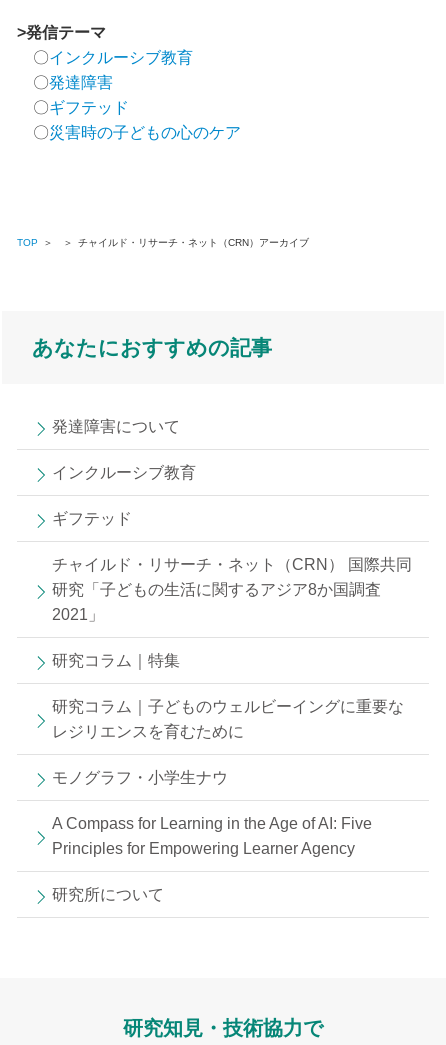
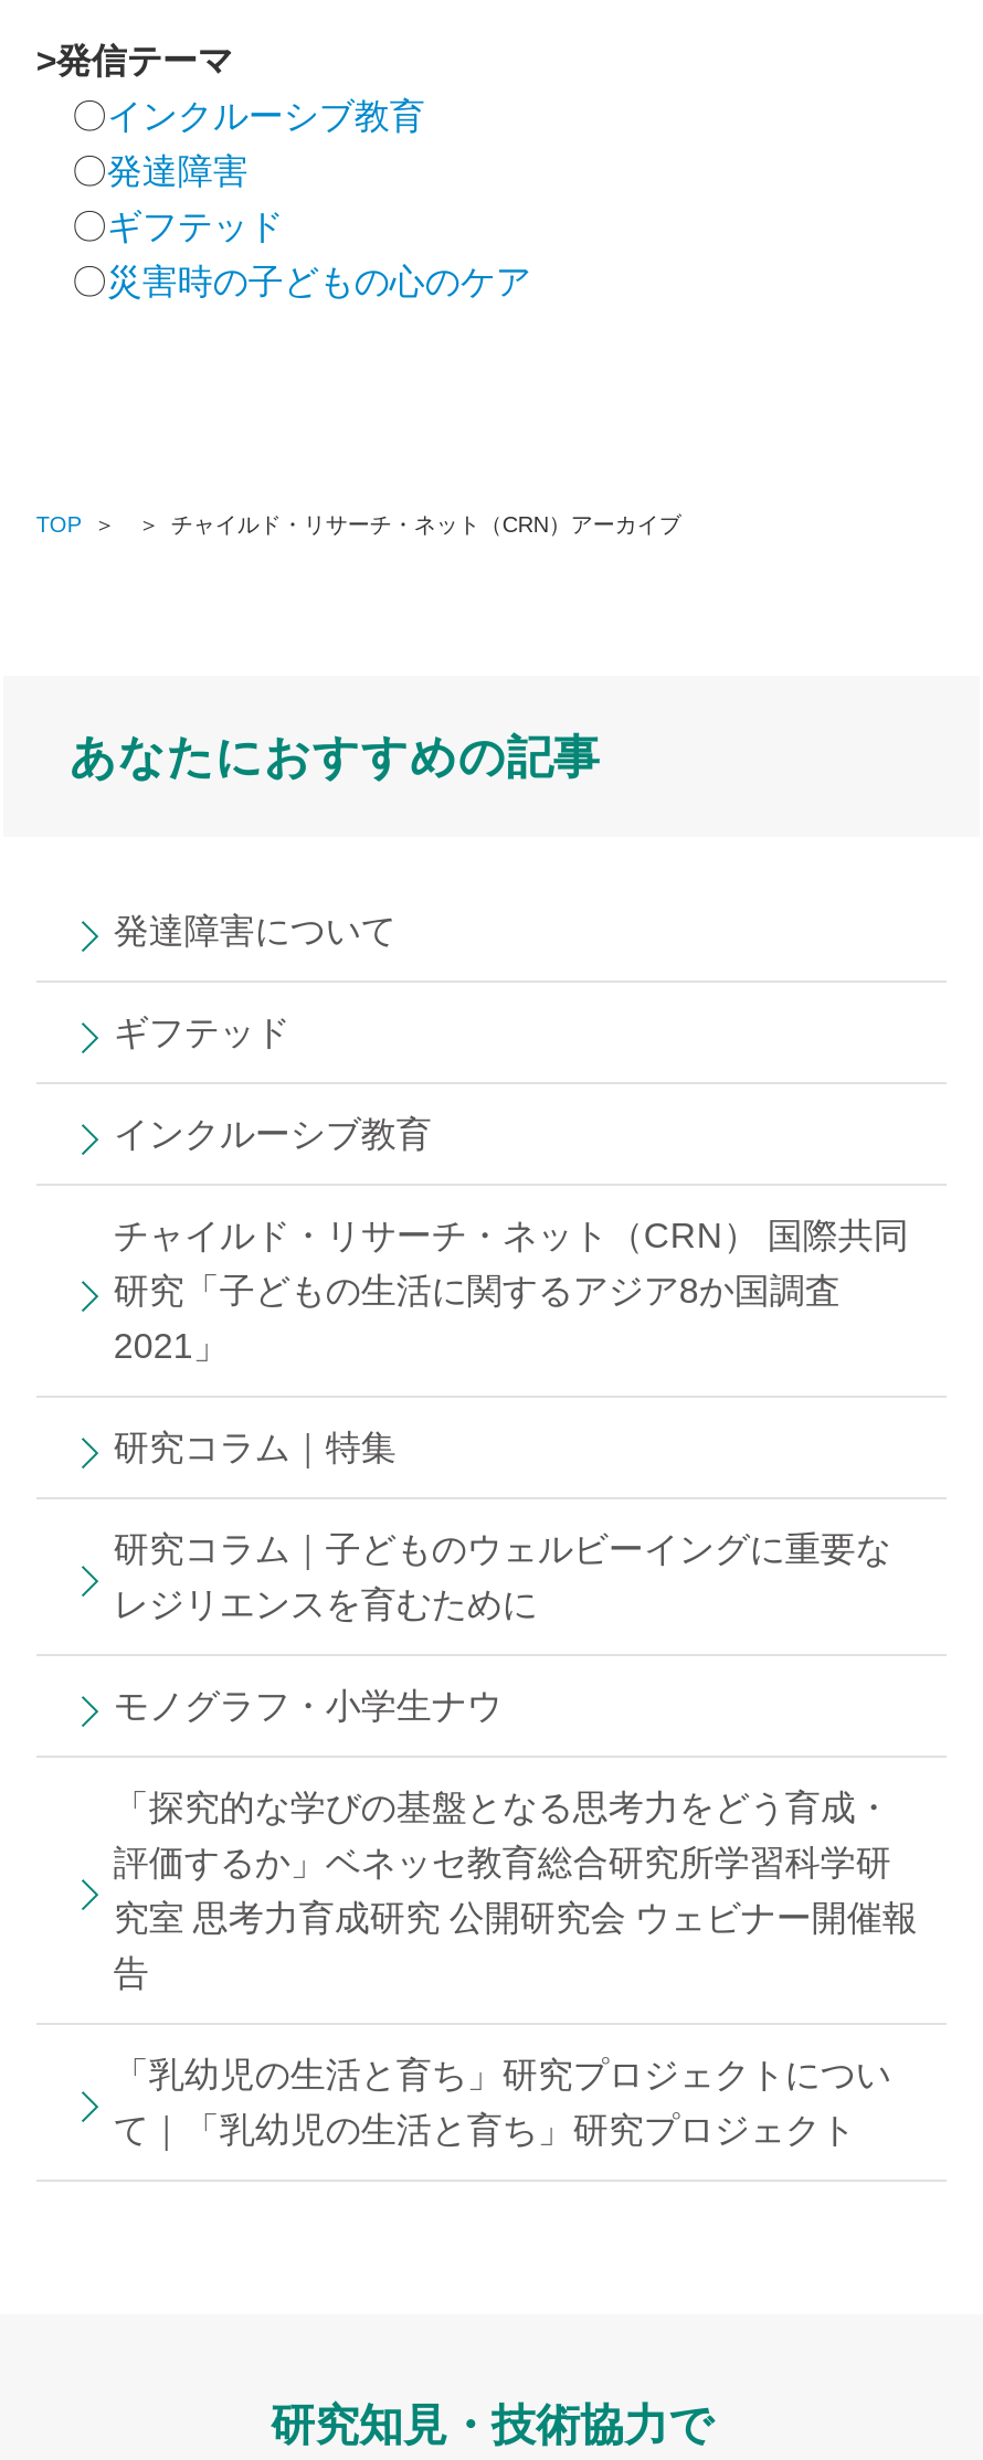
moved [52,510,132,527] -> [114,1014,290,1051]: ギフテッド
[52,815,372,903] A Compass for Learning in the Age of AI: Five | Principles for Empowering Learner Agency | 研究所について -> [114,1789,918,2149] 「探究的な学びの基盤となる思考力をどう育成・ | 評価するか」ベネッセ教育総合研究所学習科学研 | 究室 思考力育成研究 公開研究会 ウェビナー開催報 | 告 | 「乳幼児の生活と育ち」研究プロジェクトについ | て｜「乳幼児の生活と育ち」研究プロジェクト

